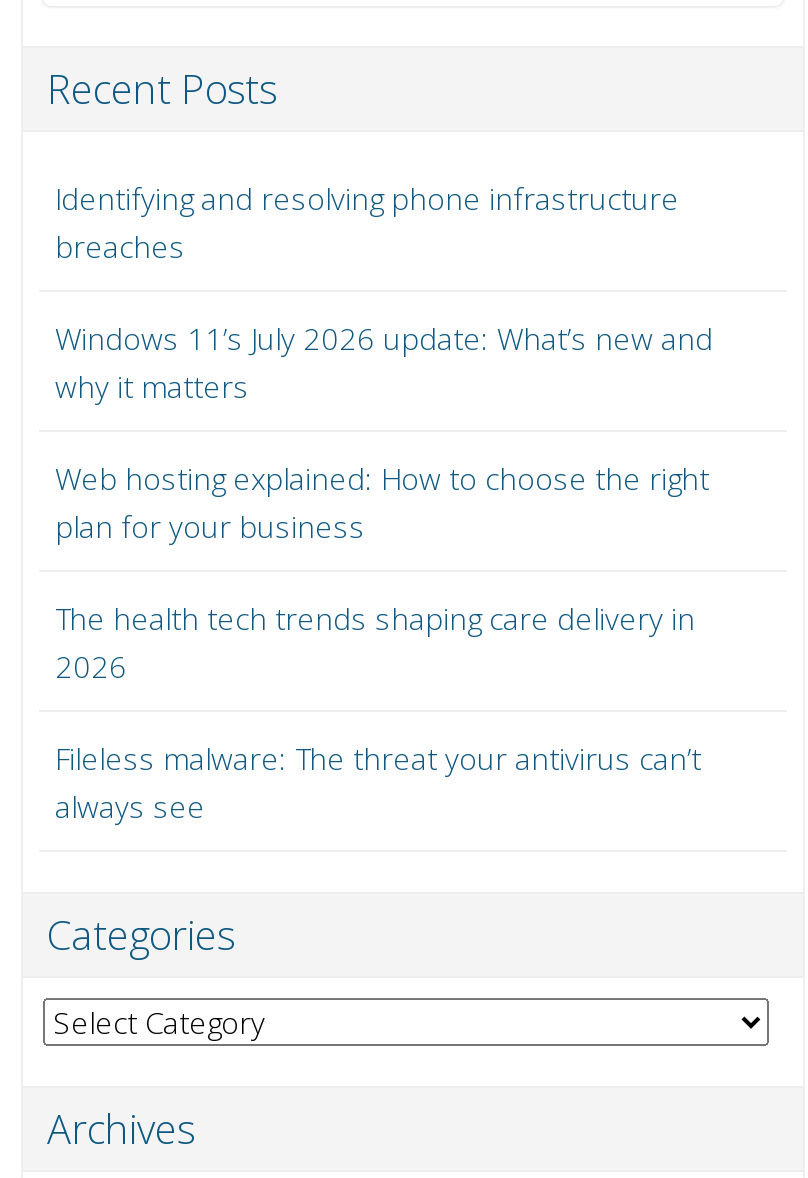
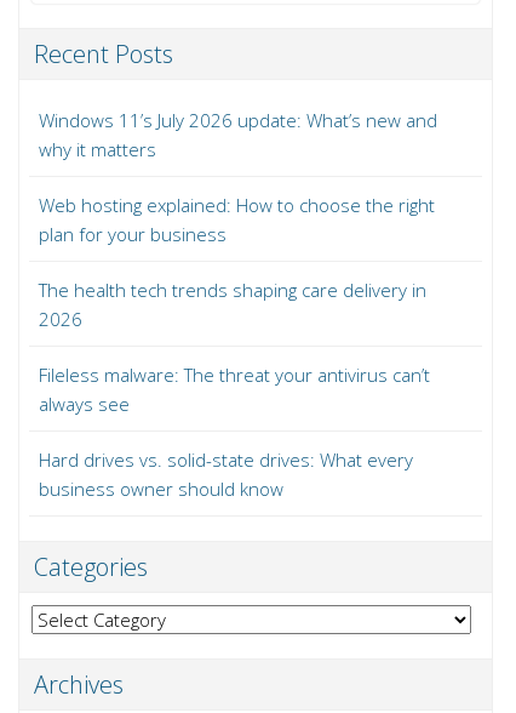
[55,178,679,266] Identifying and resolving phone infrastructure | breaches -> none
moved [55,318,713,826] -> [39,108,437,416]: Windows 11’s July 2026 update: What’s new and | why it matters | Web hosting explained: How to choose the right | plan for your business | The health tech trends shaping care delivery in | 2026 | Fileless malware: The threat your antivirus can’t | always see
none -> [39,447,413,501] Hard drives vs. solid-state drives: What every | business owner should know

